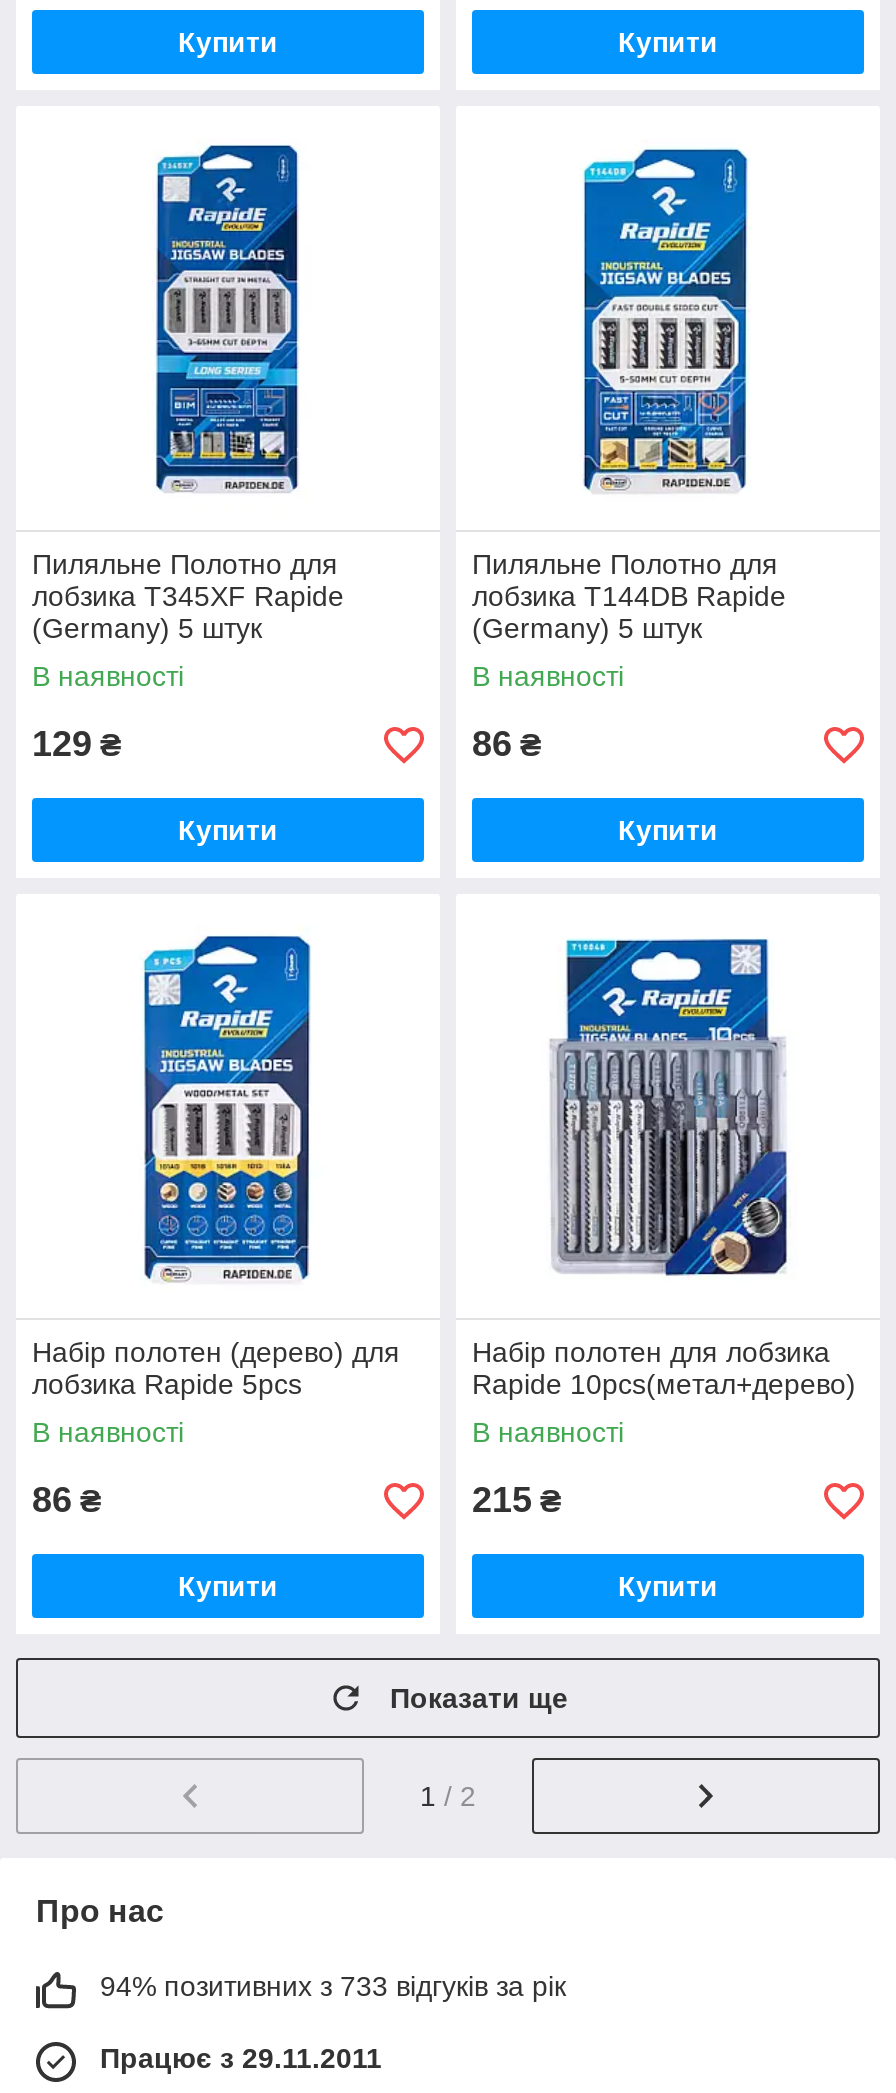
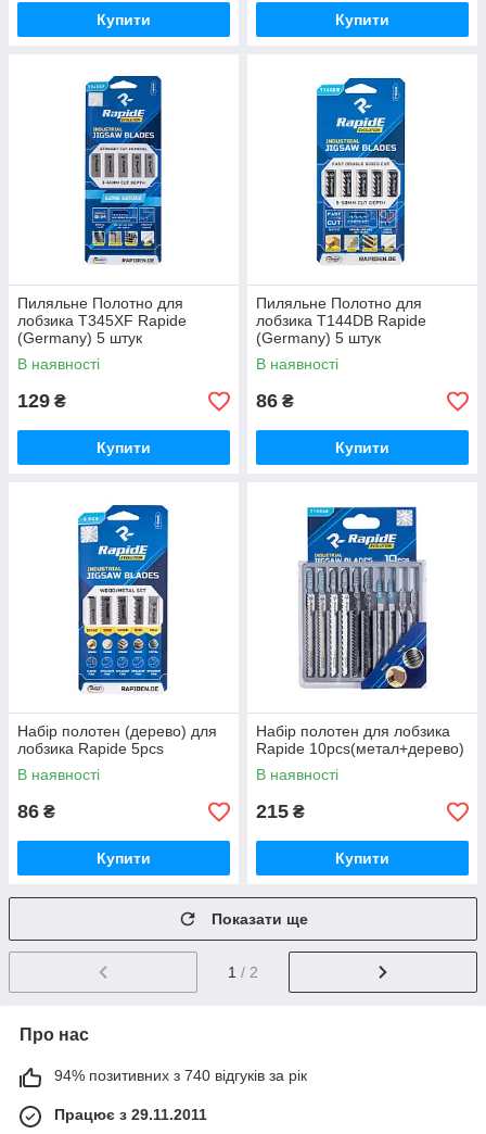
[100,1970,566,2002] 94% позитивних з 733 відгуків за рік -> [54,1067,307,1084] 94% позитивних з 740 відгуків за рік

